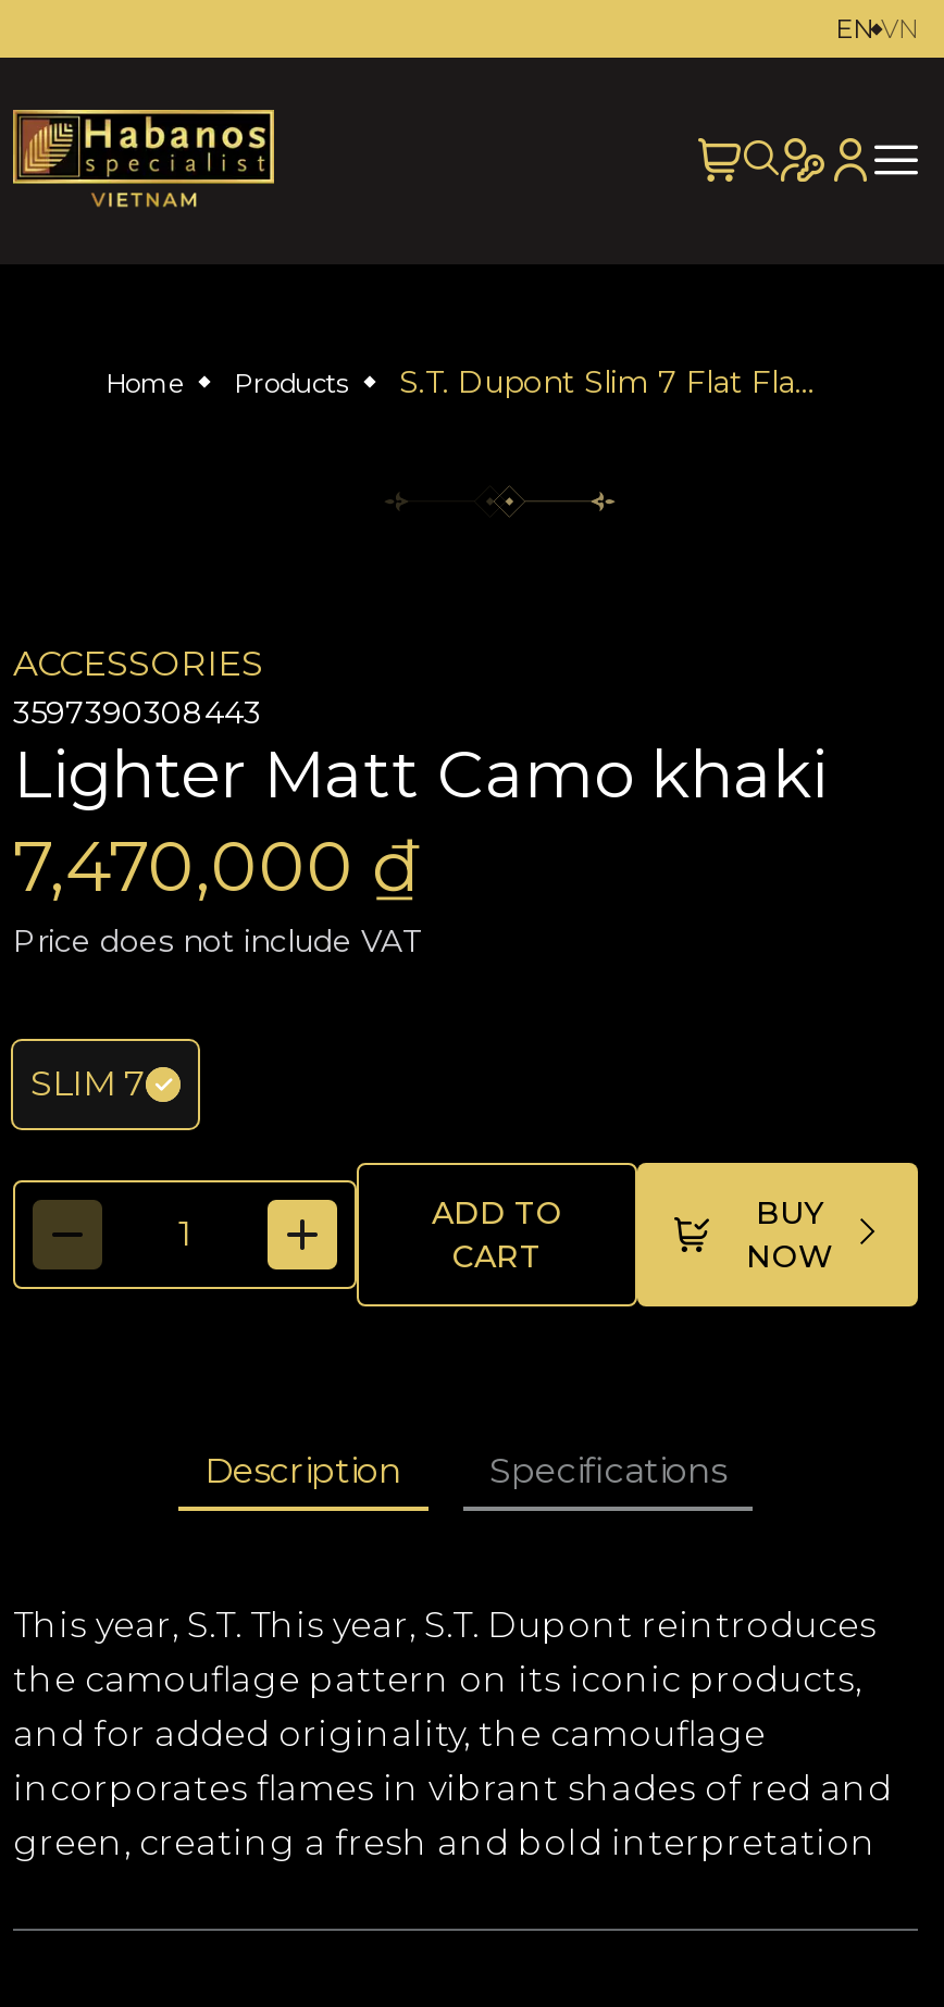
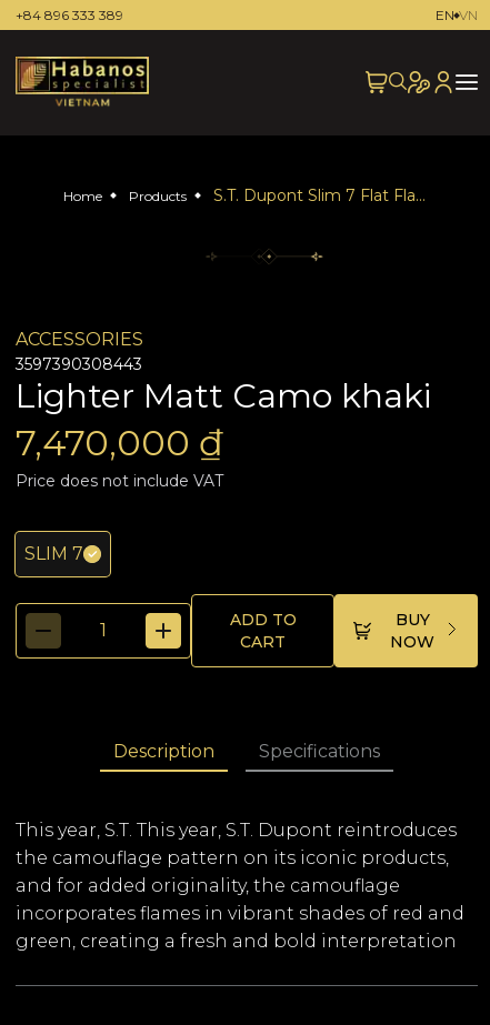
none -> [16,7,123,23] +84 896 333 389

